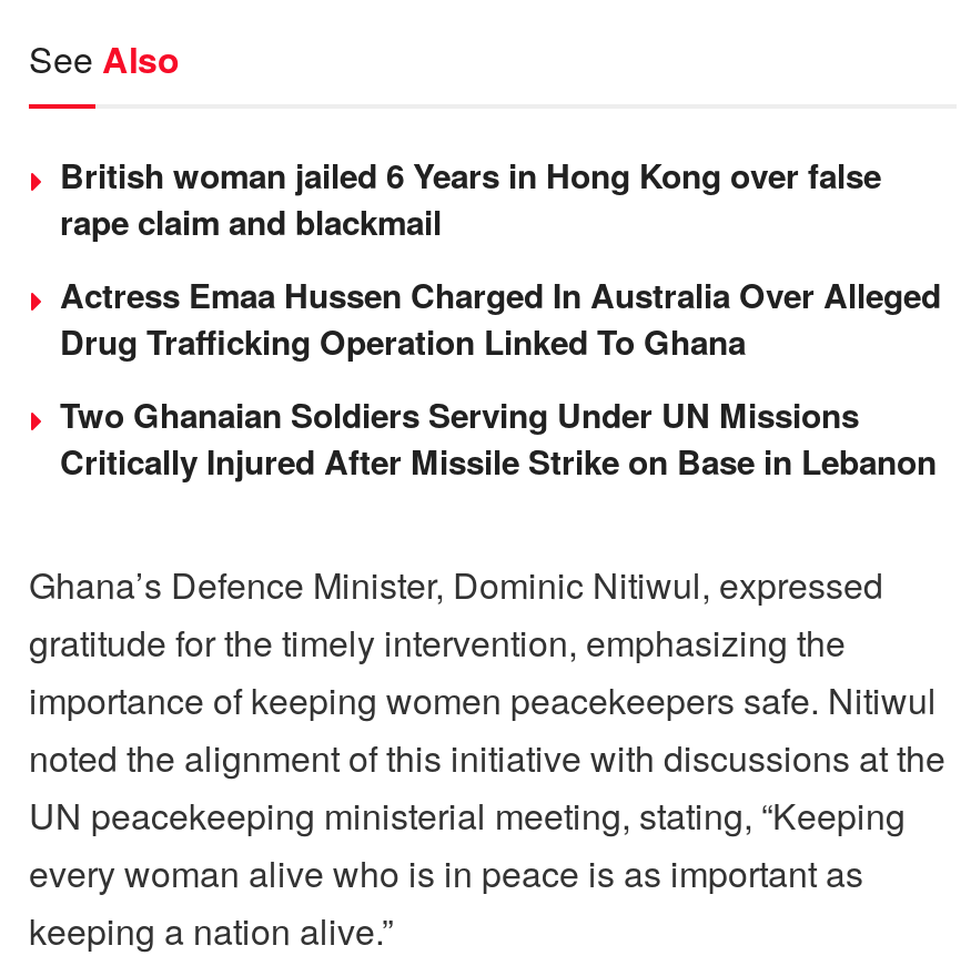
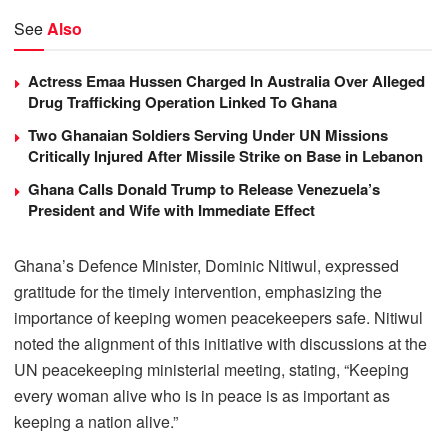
[60,151,881,246] British woman jailed 6 Years in Hong Kong over false | rape claim and blackmail -> none
moved [60,270,941,486] -> [28,70,425,167]: Actress Emaa Hussen Charged In Australia Over Alleged | Drug Trafficking Operation Linked To Ghana | Two Ghanaian Soldiers Serving Under UN Missions | Critically Injured After Missile Strike on Base in Lebanon
none -> [28,178,380,221] Ghana Calls Donald Trump to Release Venezuela’s | President and Wife with Immediate Effect

